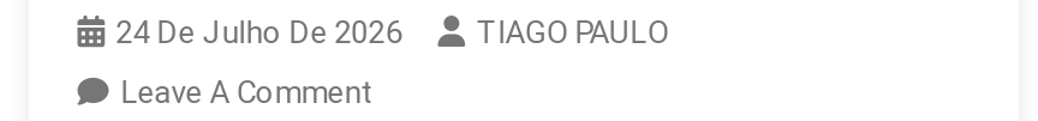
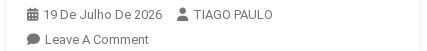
[116,15,402,51] 24 De Julho De 2026 -> [43,7,162,22] 19 De Julho De 2026

